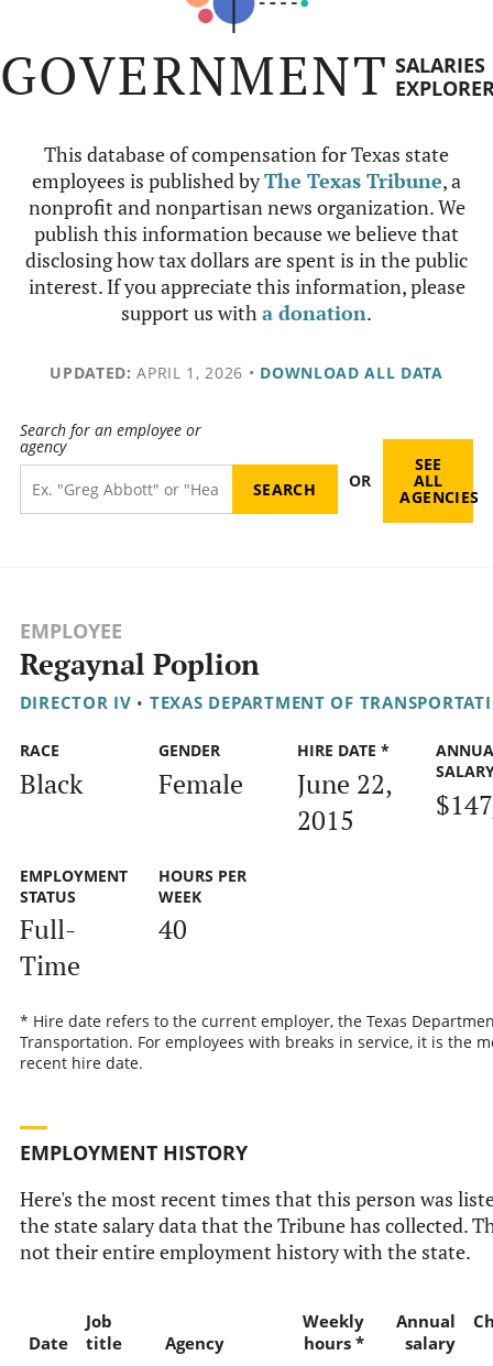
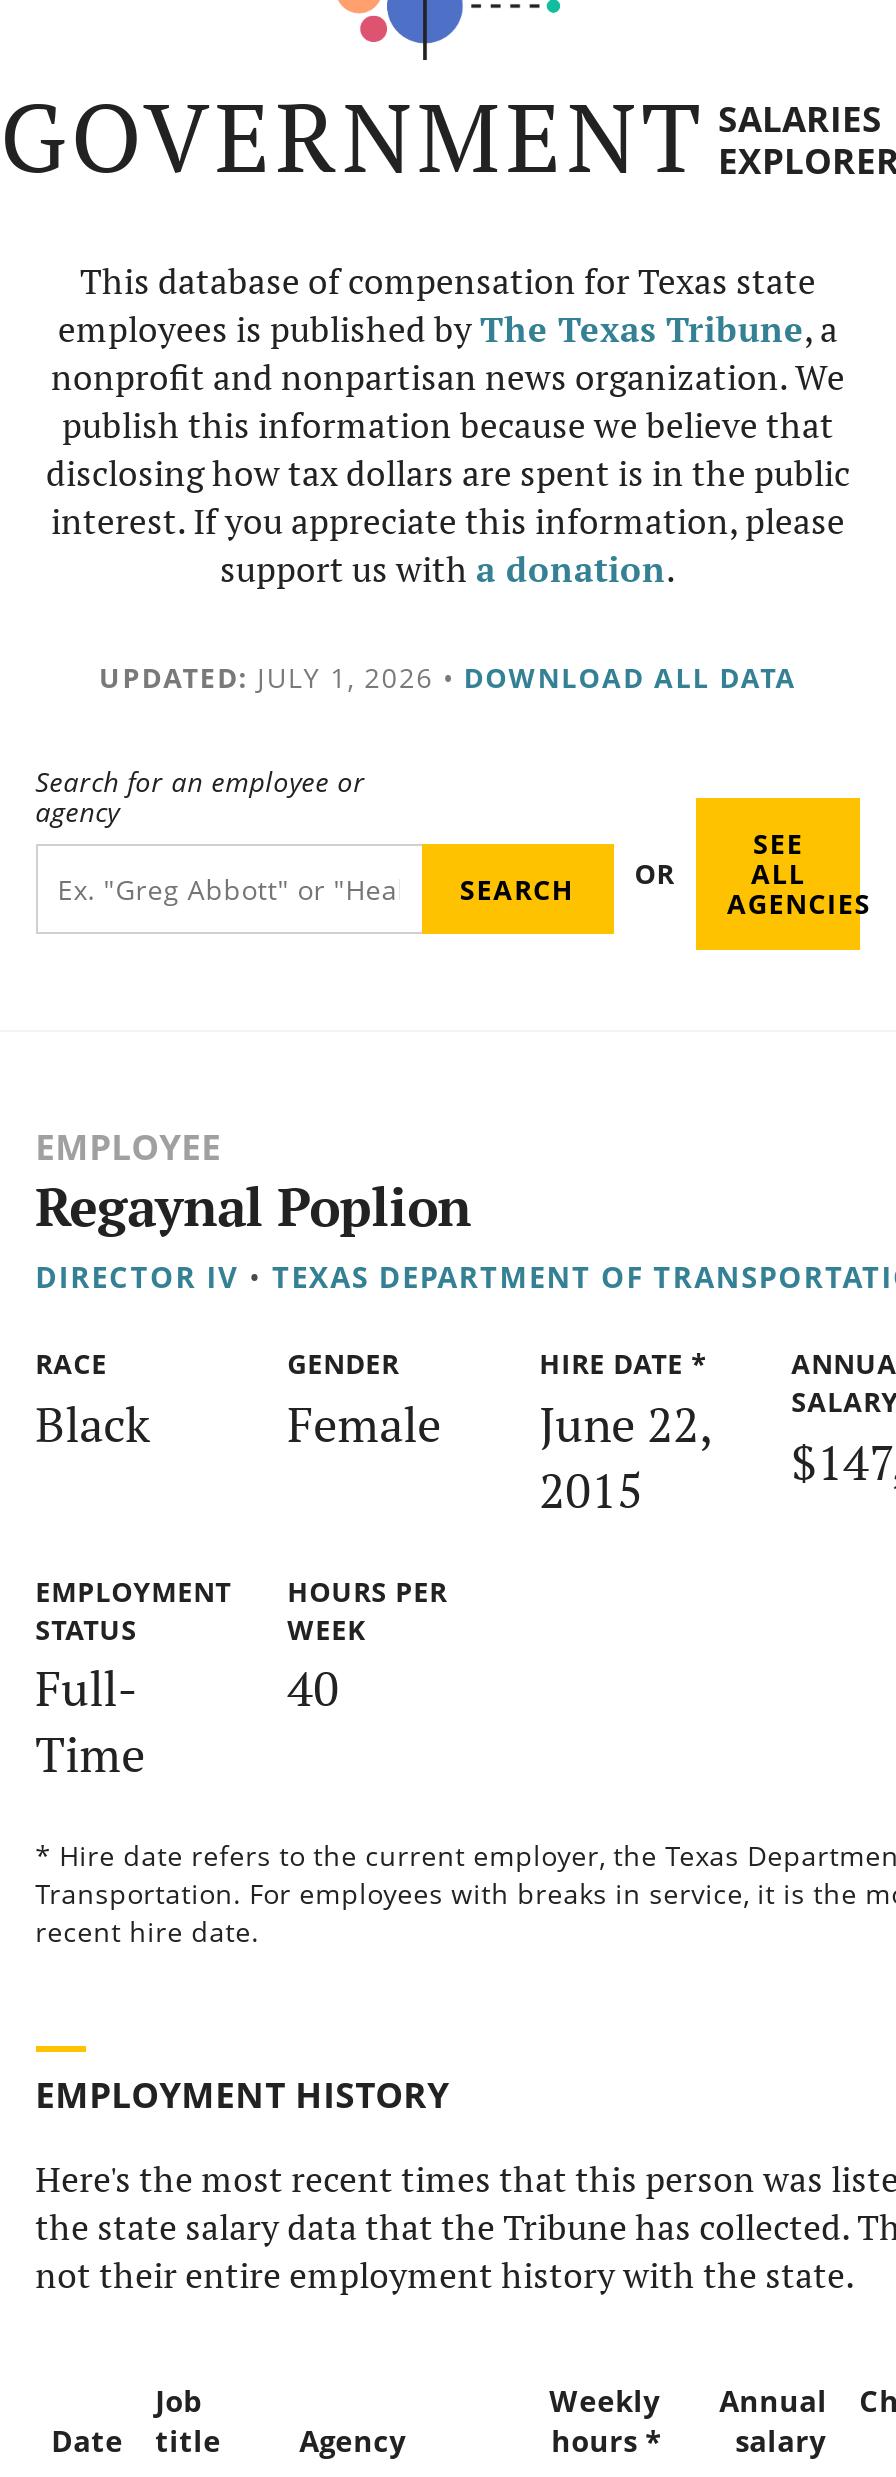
[50,362,443,383] UPDATED: APRIL 1, 2026 • DOWNLOAD ALL DATA -> [99,658,797,696] UPDATED: JULY 1, 2026 • DOWNLOAD ALL DATA

